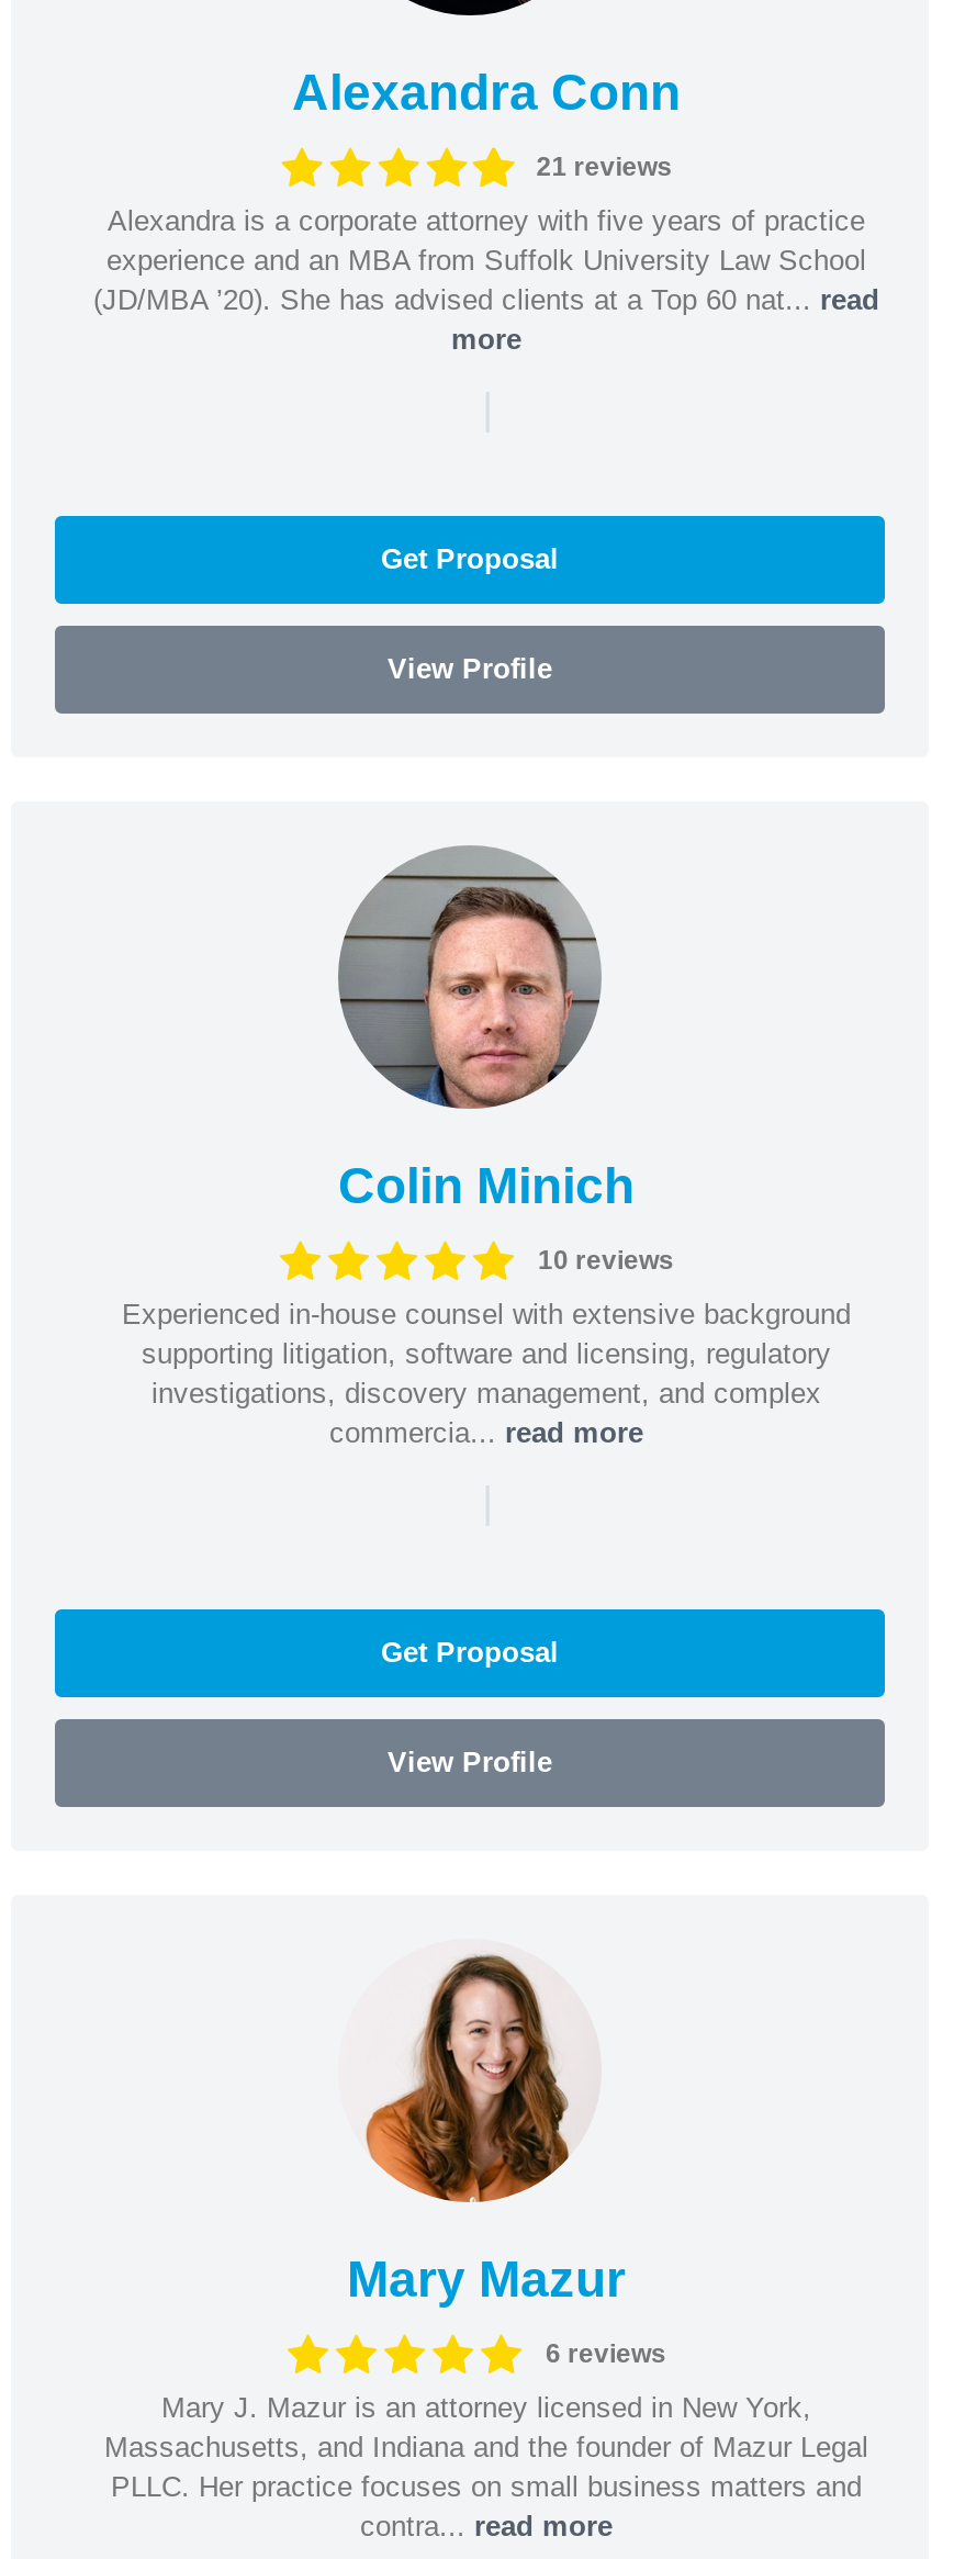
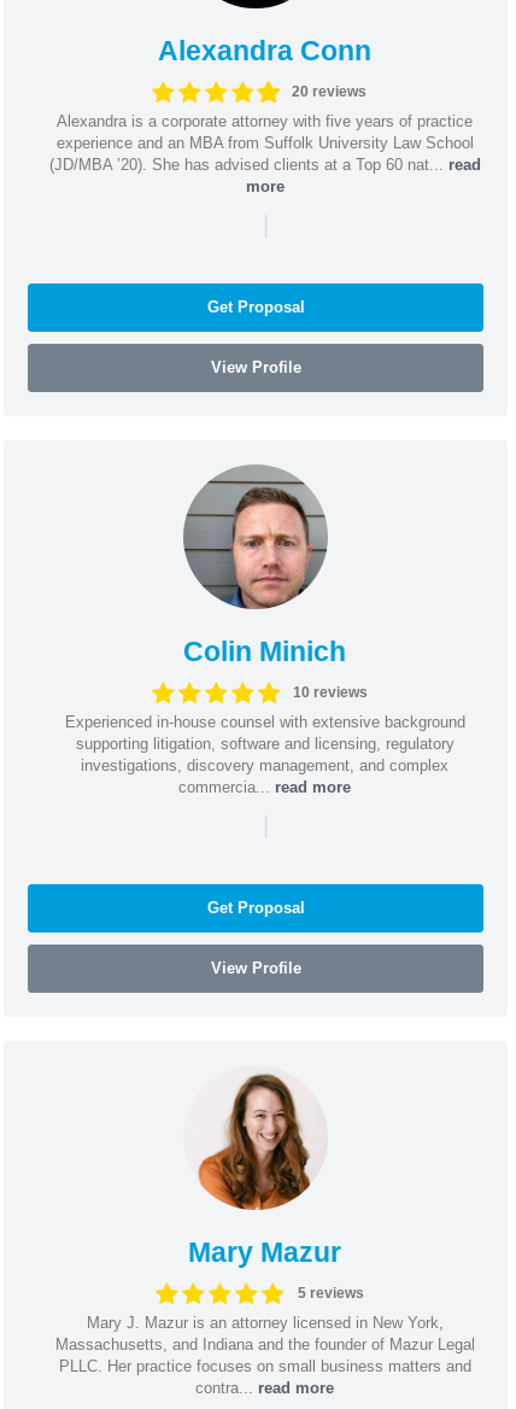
[536,151,672,182] 21 reviews -> [292,83,367,100] 20 reviews
[546,2338,666,2369] 6 reviews -> [297,1285,363,1302] 5 reviews

